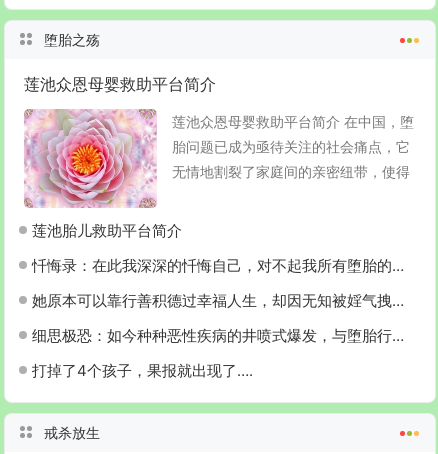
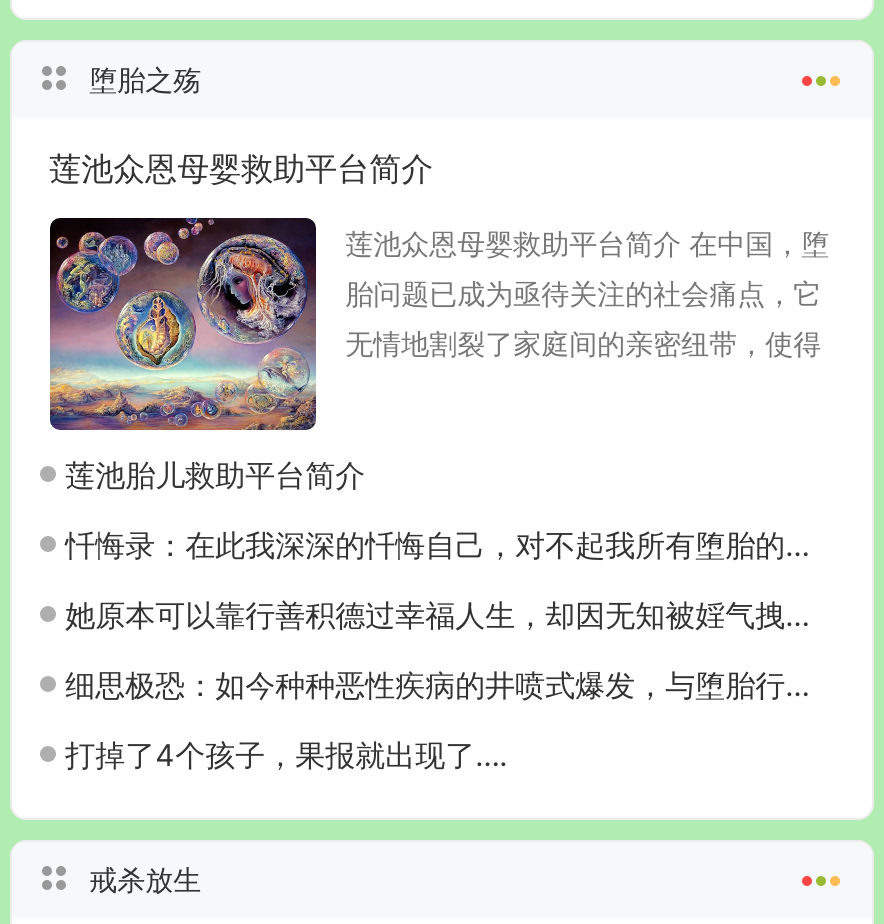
[23,108,157,209] [image] -> [48,216,318,432] [image]

